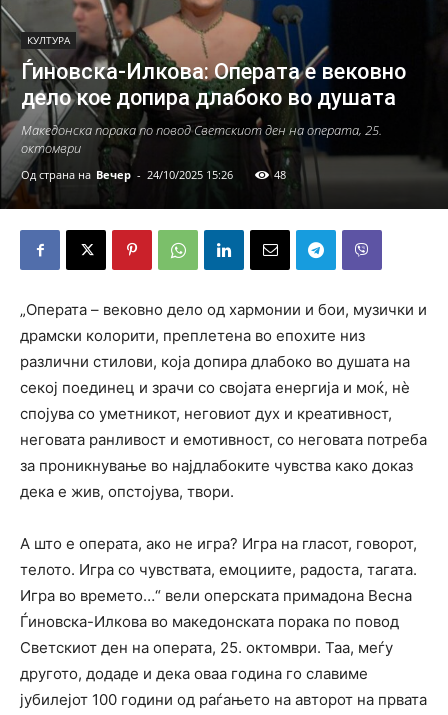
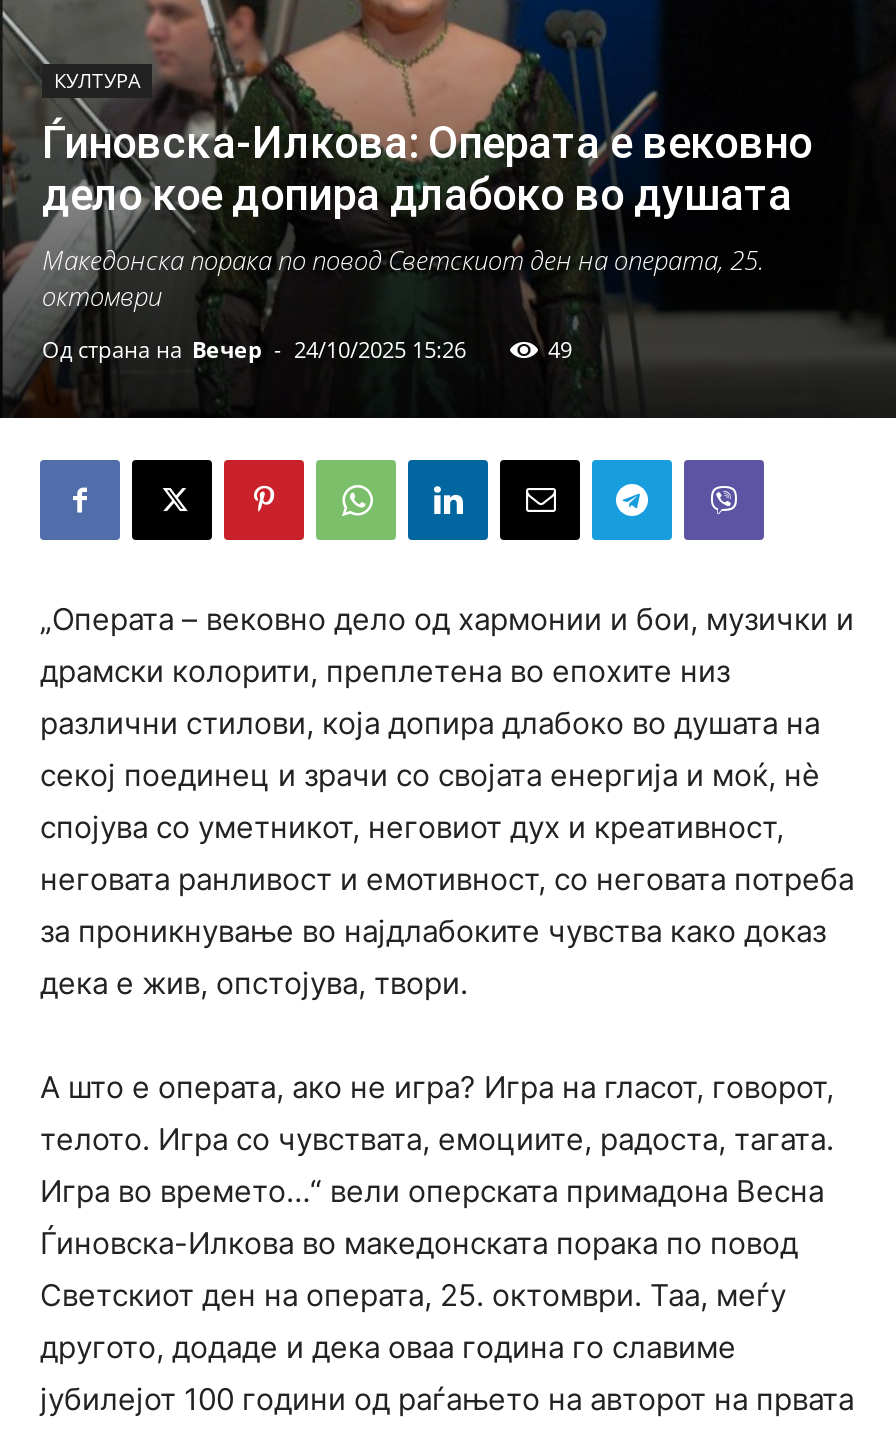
[274,167,286,182] 48 -> [548,334,572,364] 49

